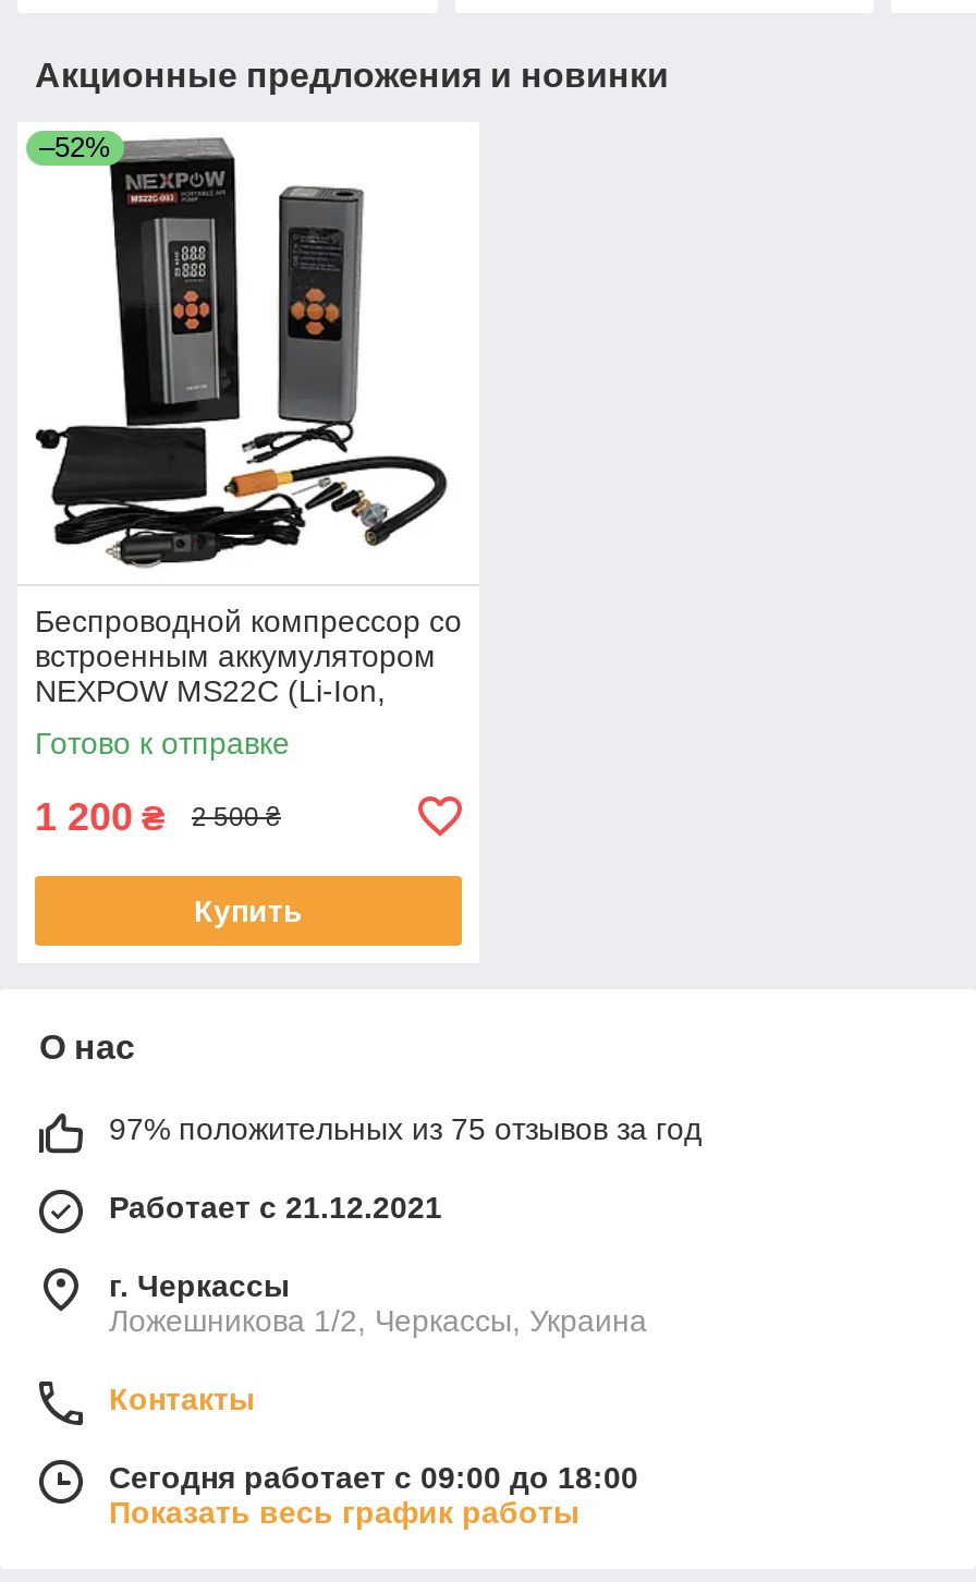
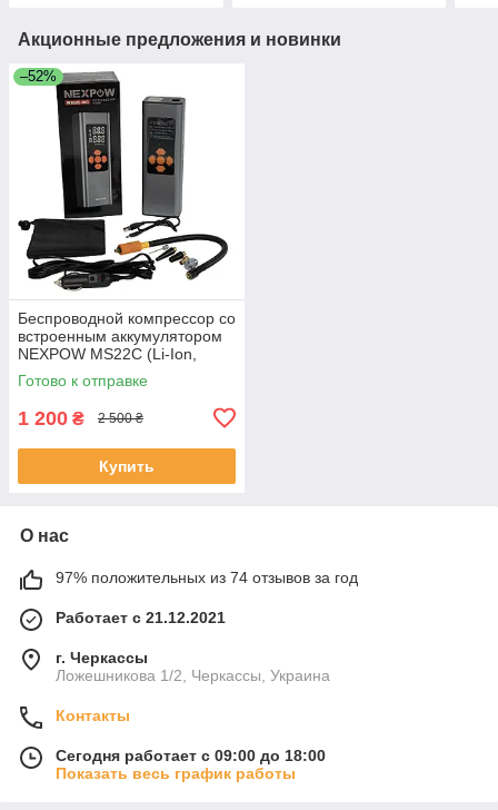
[109,1111,701,1146] 97% положительных из 75 отзывов за год -> [56,568,358,586] 97% положительных из 74 отзывов за год

